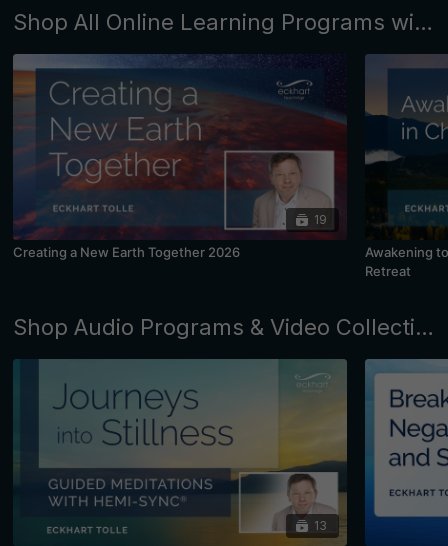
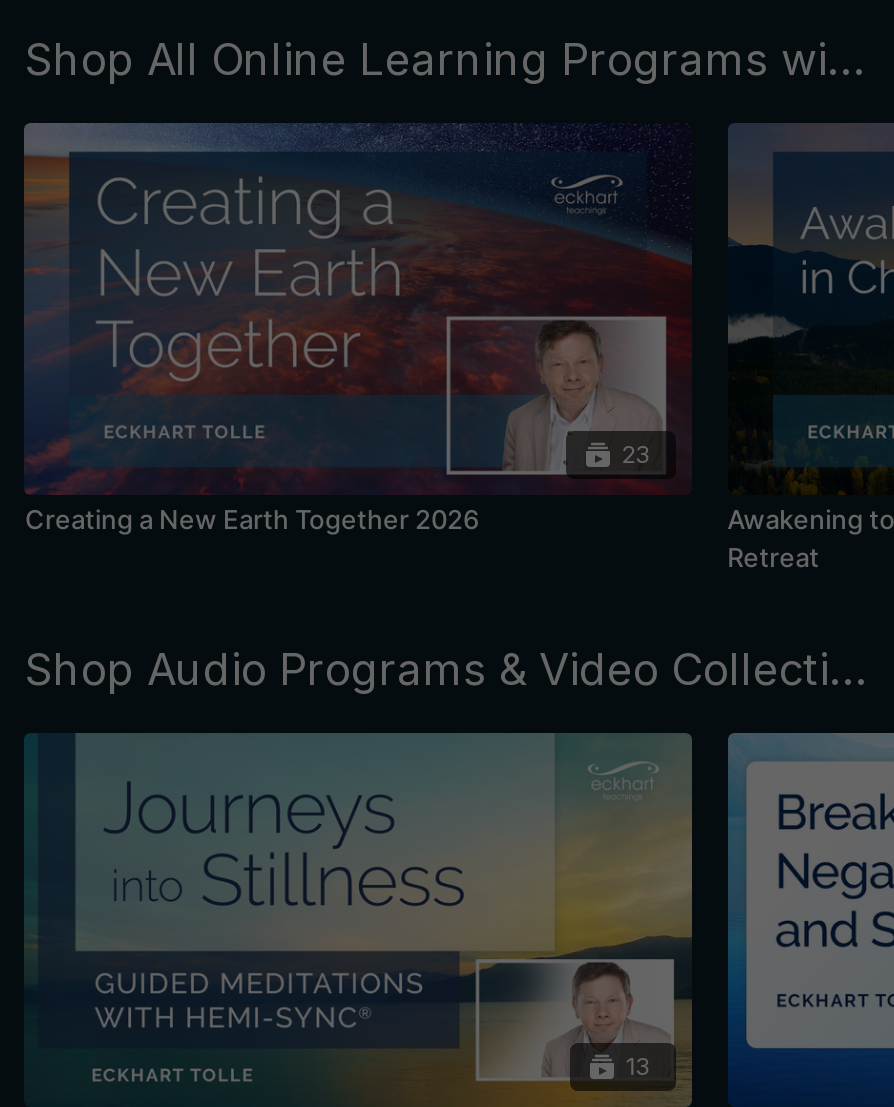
[314,212,327,227] 19 -> [621,440,651,470] 23

